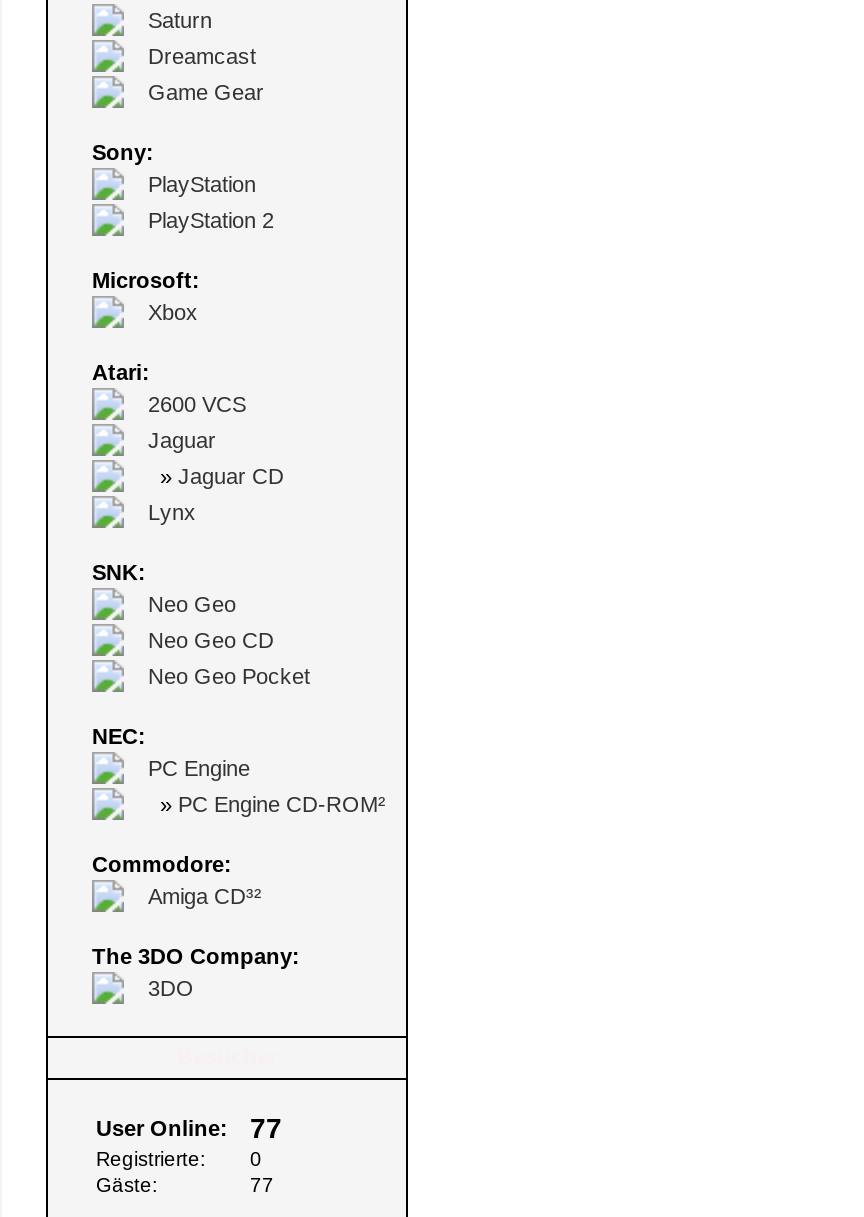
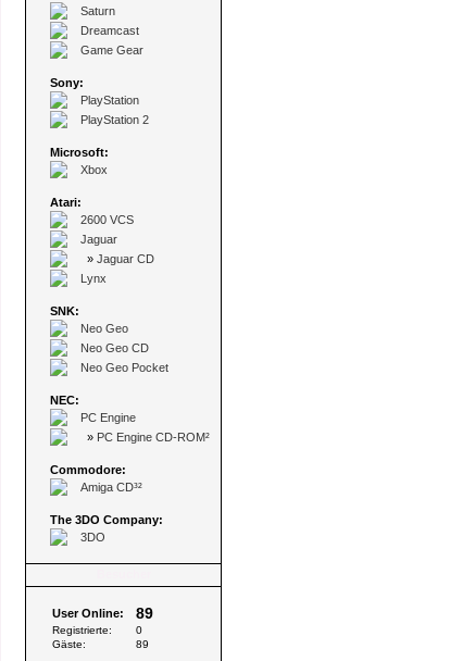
[96,1112,282,1144] User Online: 77 -> [52,604,153,622] User Online: 89
[250,1174,274,1196] 77 -> [136,638,149,650] 89

